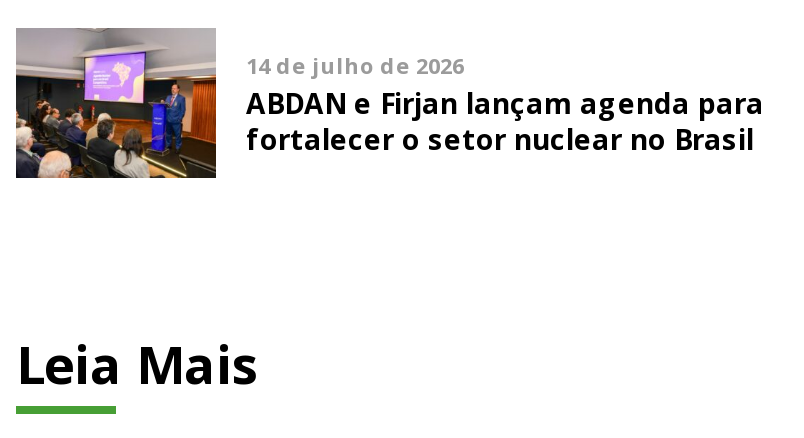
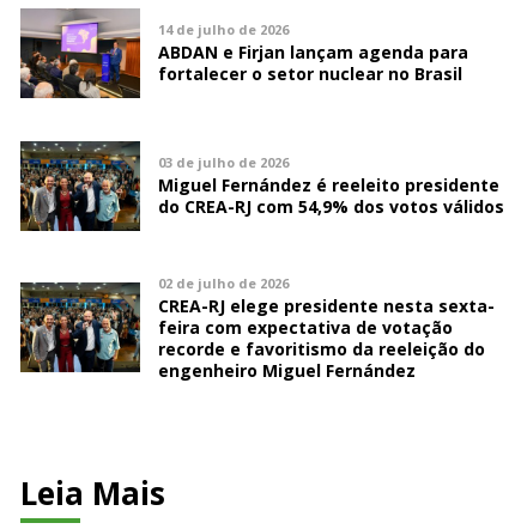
none -> [19,140,504,381] [image] | 03 de julho de 2026 | Miguel Fernández é reeleito presidente | do CREA-RJ com 54,9% dos votos válidos | 02 de julho de 2026 | CREA-RJ elege presidente nesta sexta- | feira com expectativa de votação | recorde e favoritismo da reeleição do | engenheiro Miguel Fernández
none -> [19,281,141,373] [image]

